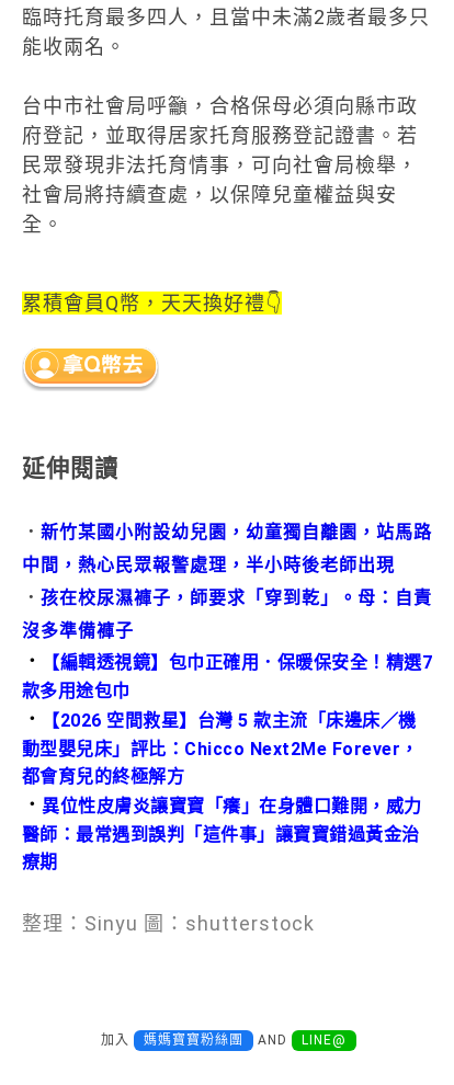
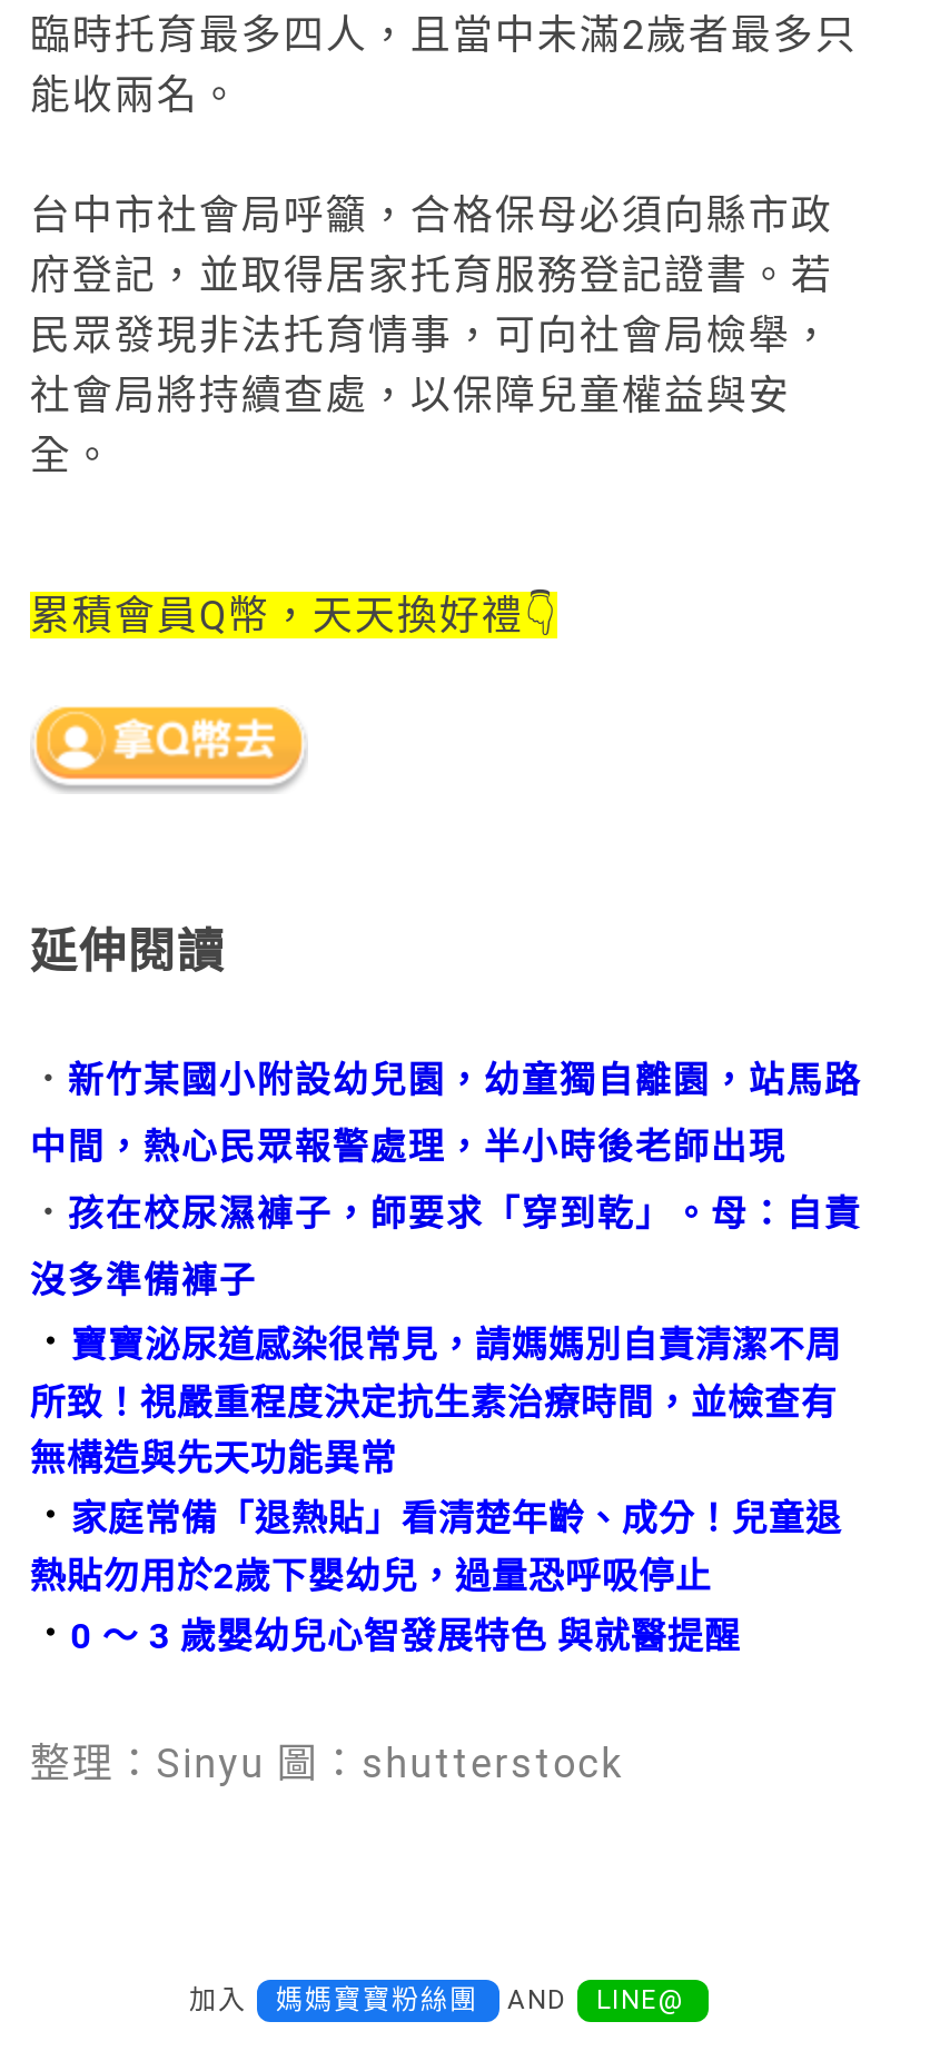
[22,650,432,872] ．【編輯透視鏡】包巾正確用．保暖保安全！精選7 | 款多用途包巾 | ．【2026 空間救星】台灣 5 款主流「床邊床／機 | 動型嬰兒床」評比：Chicco Next2Me Forever， | 都會育兒的終極解方 | ．異位性皮膚炎讓寶寶「癢」在身體口難開，威力 | 醫師：最常遇到誤判「這件事」讓寶寶錯過黃金治 | 療期 -> [30,1319,842,1657] ．寶寶泌尿道感染很常見，請媽媽別自責清潔不周 | 所致！視嚴重程度決定抗生素治療時間，並檢查有 | 無構造與先天功能異常 | ．家庭常備「退熱貼」看清楚年齡、成分！兒童退 | 熱貼勿用於2歲下嬰幼兒，過量恐呼吸停止 | ．0 ～ 3 歲嬰幼兒心智發展特色 與就醫提醒

